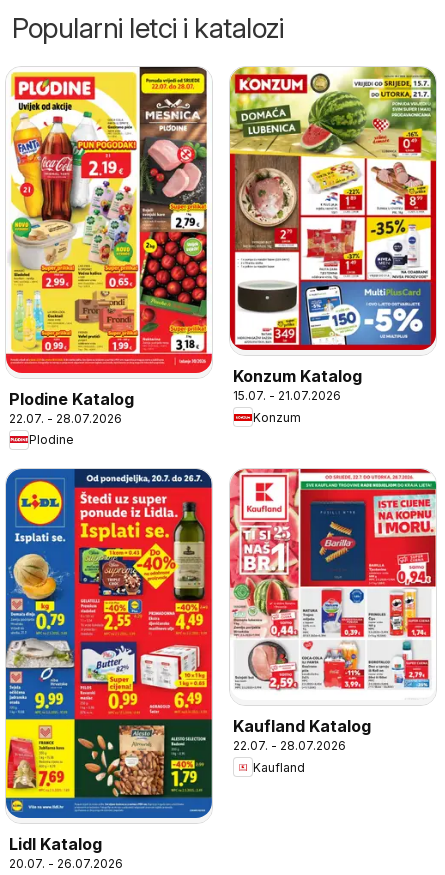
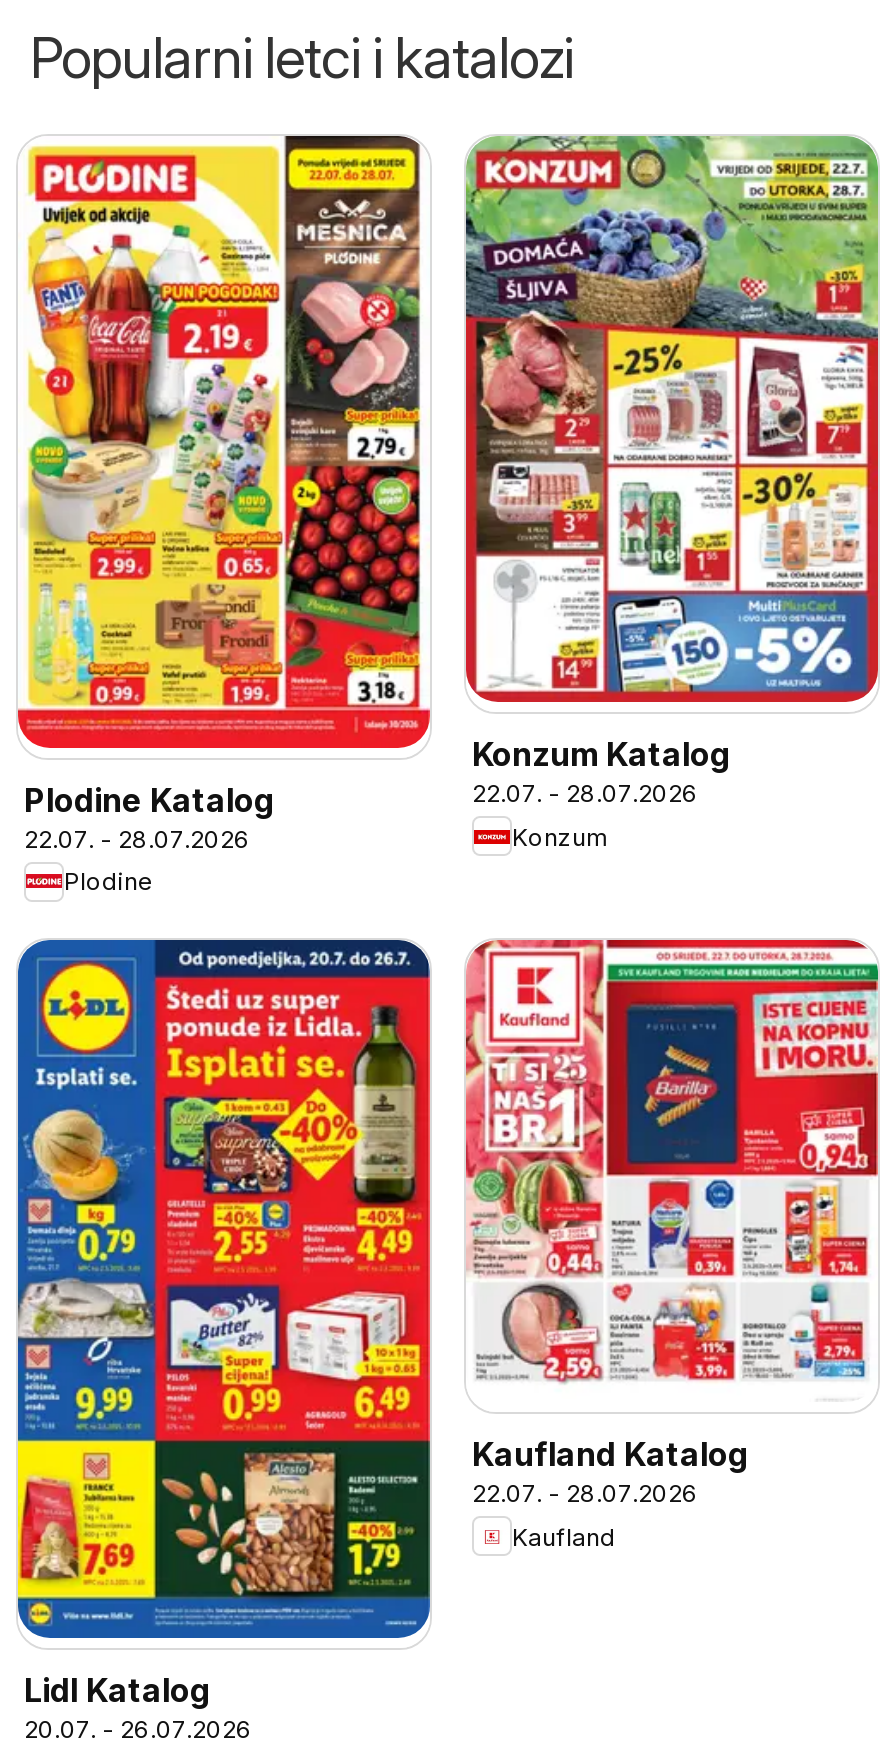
[229,66,437,348] [image] -> [464,134,880,700] [image]
[233,388,341,403] 15.07. - 21.07.2026 -> [472,778,698,808] 22.07. - 28.07.2026

